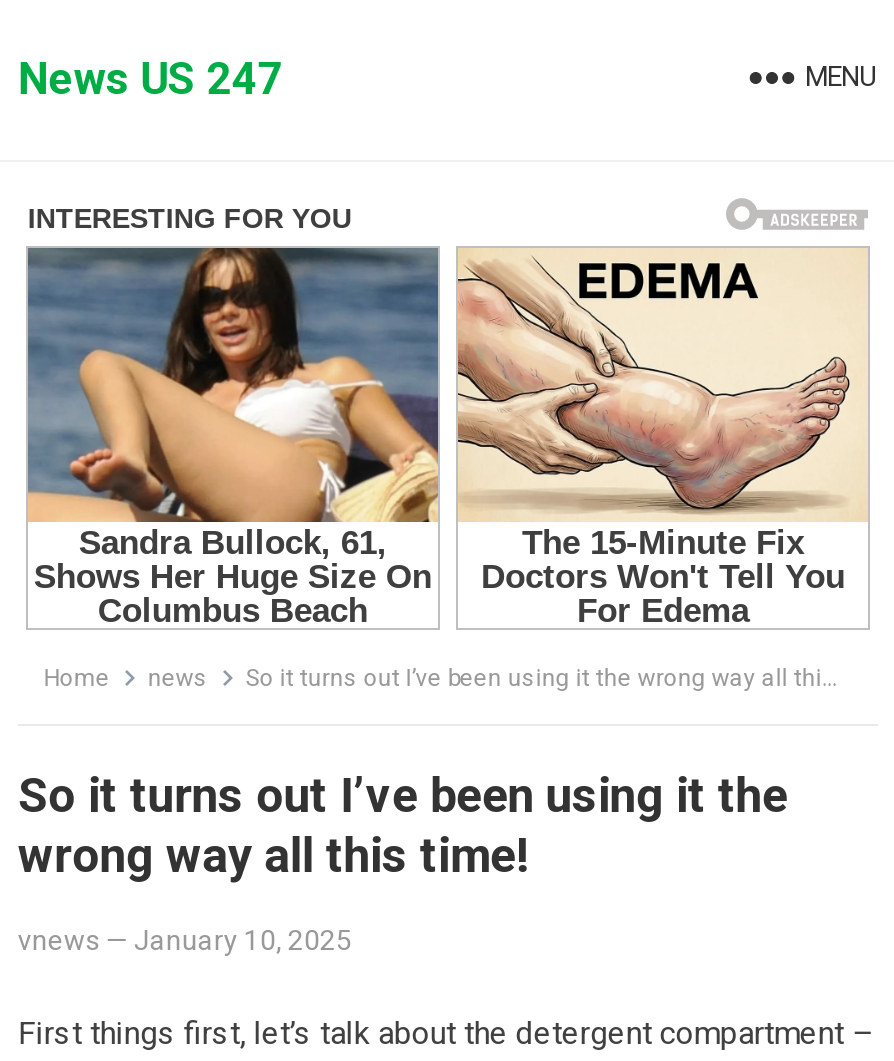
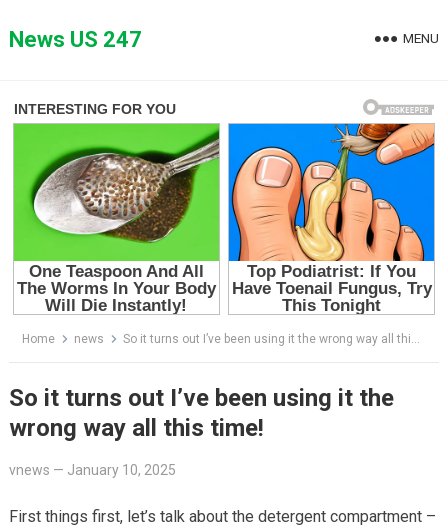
[26,246,440,628] [image] -> [13,123,220,315] [image]
[456,246,870,628] [image] -> [228,123,435,315] [image]

